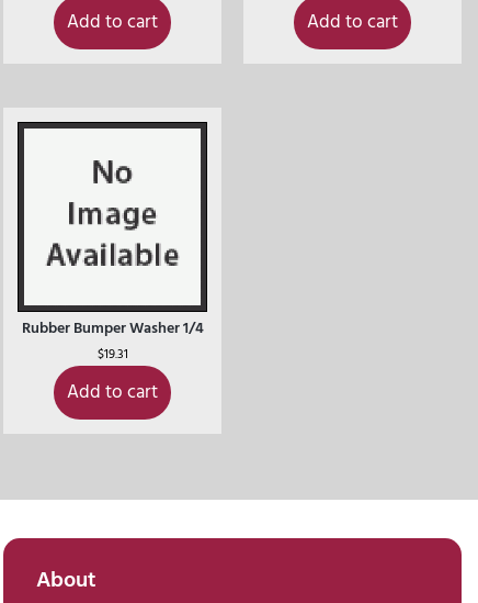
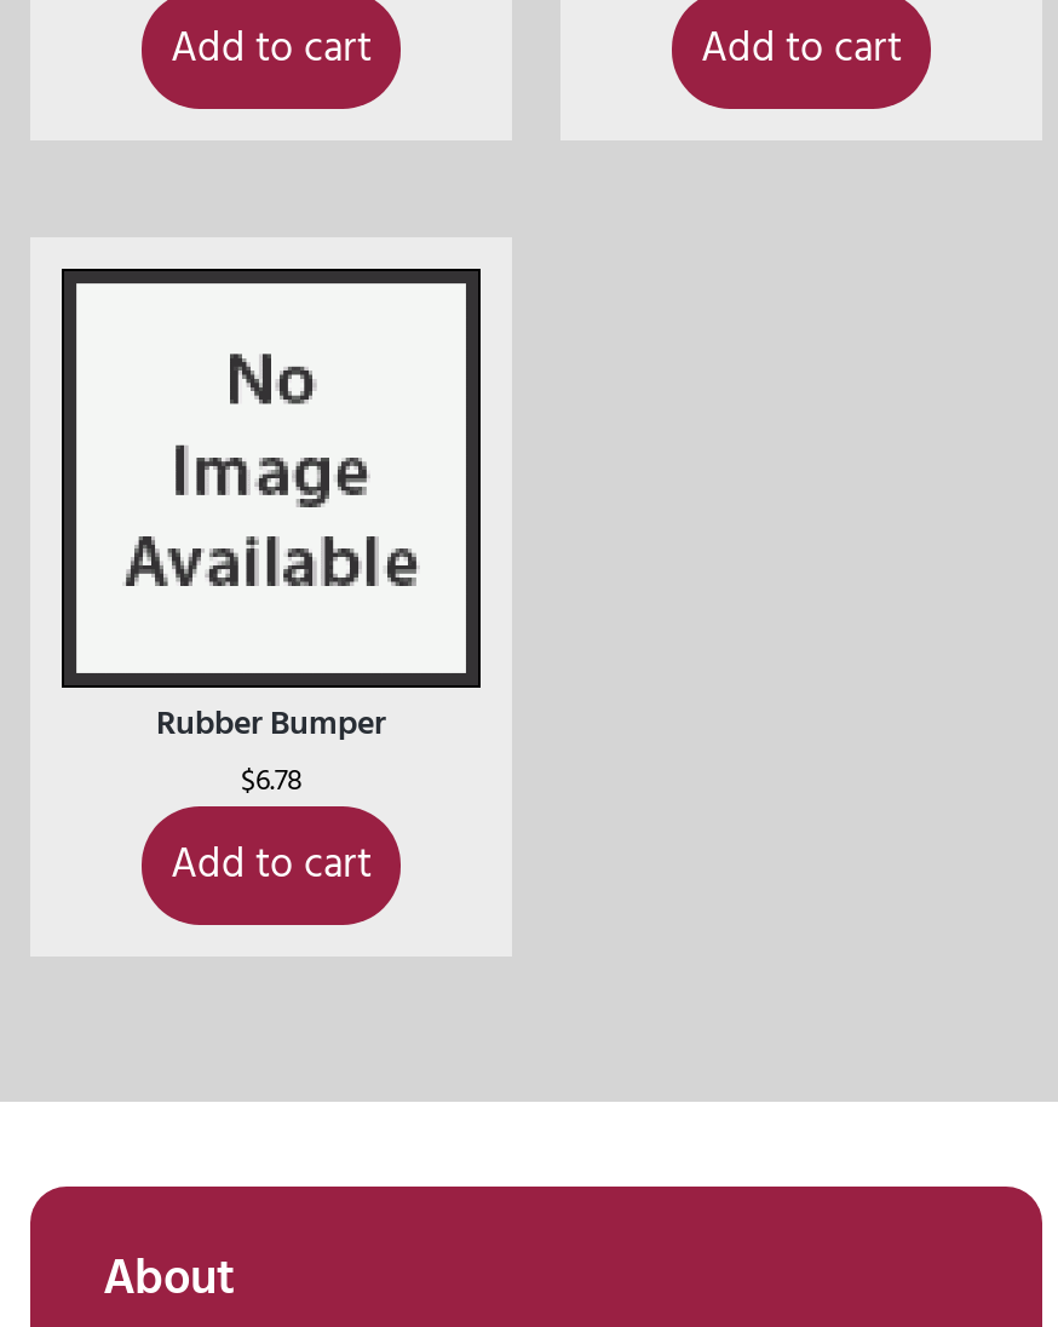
[21,315,203,364] Rubber Bumper Washer 1/4 | $19.31 -> [156,694,386,803] Rubber Bumper | $6.78

